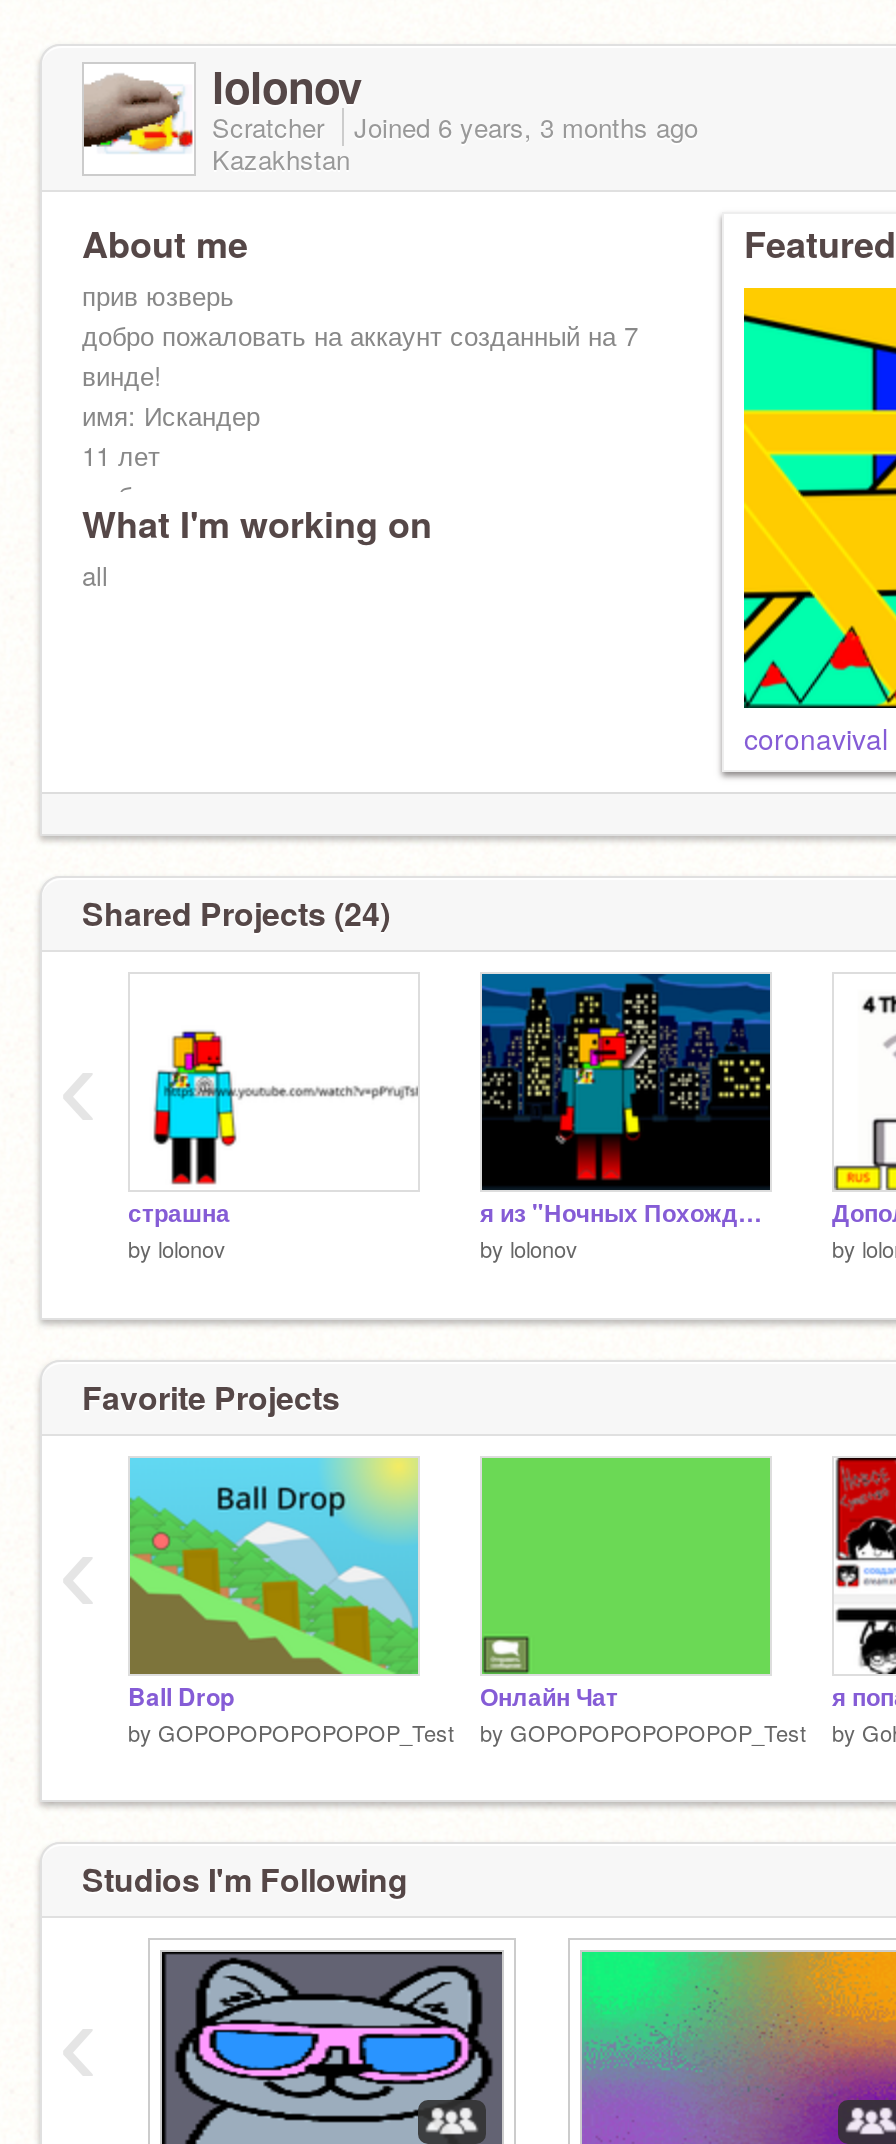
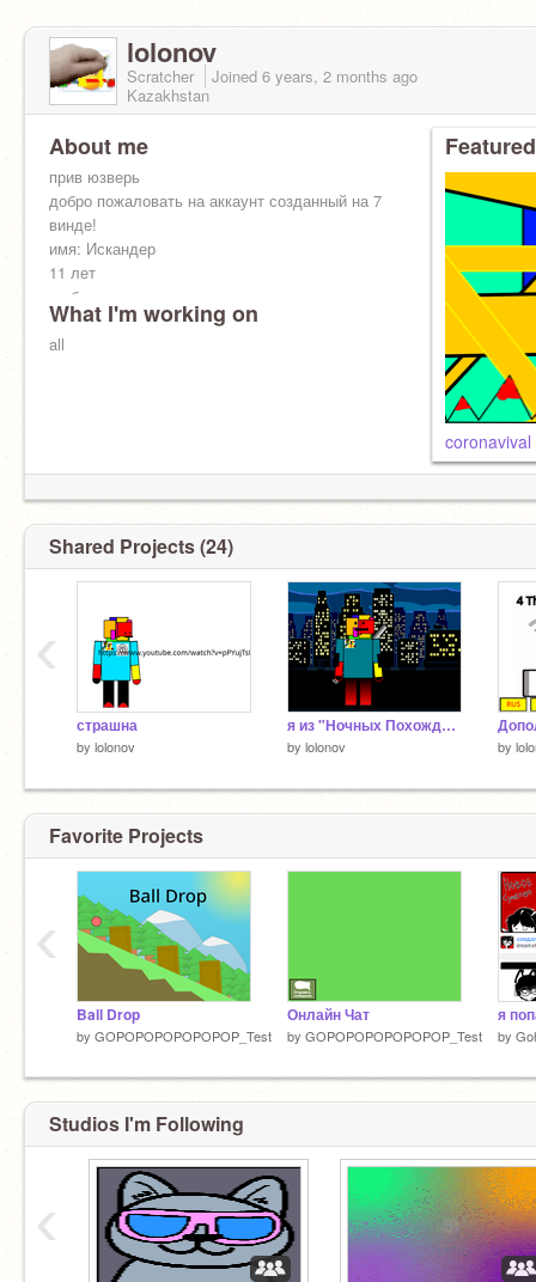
[212,108,698,146] Scratcher Joined 6 years, 3 months ago -> [127,65,418,87] Scratcher Joined 6 years, 2 months ago

